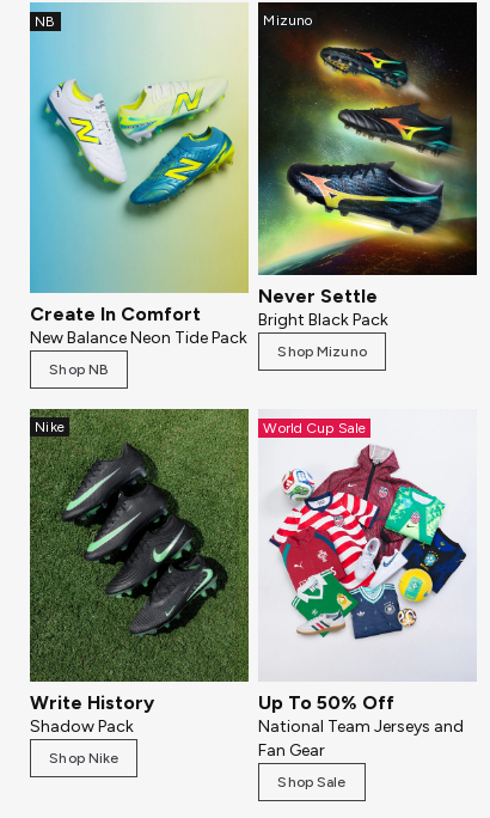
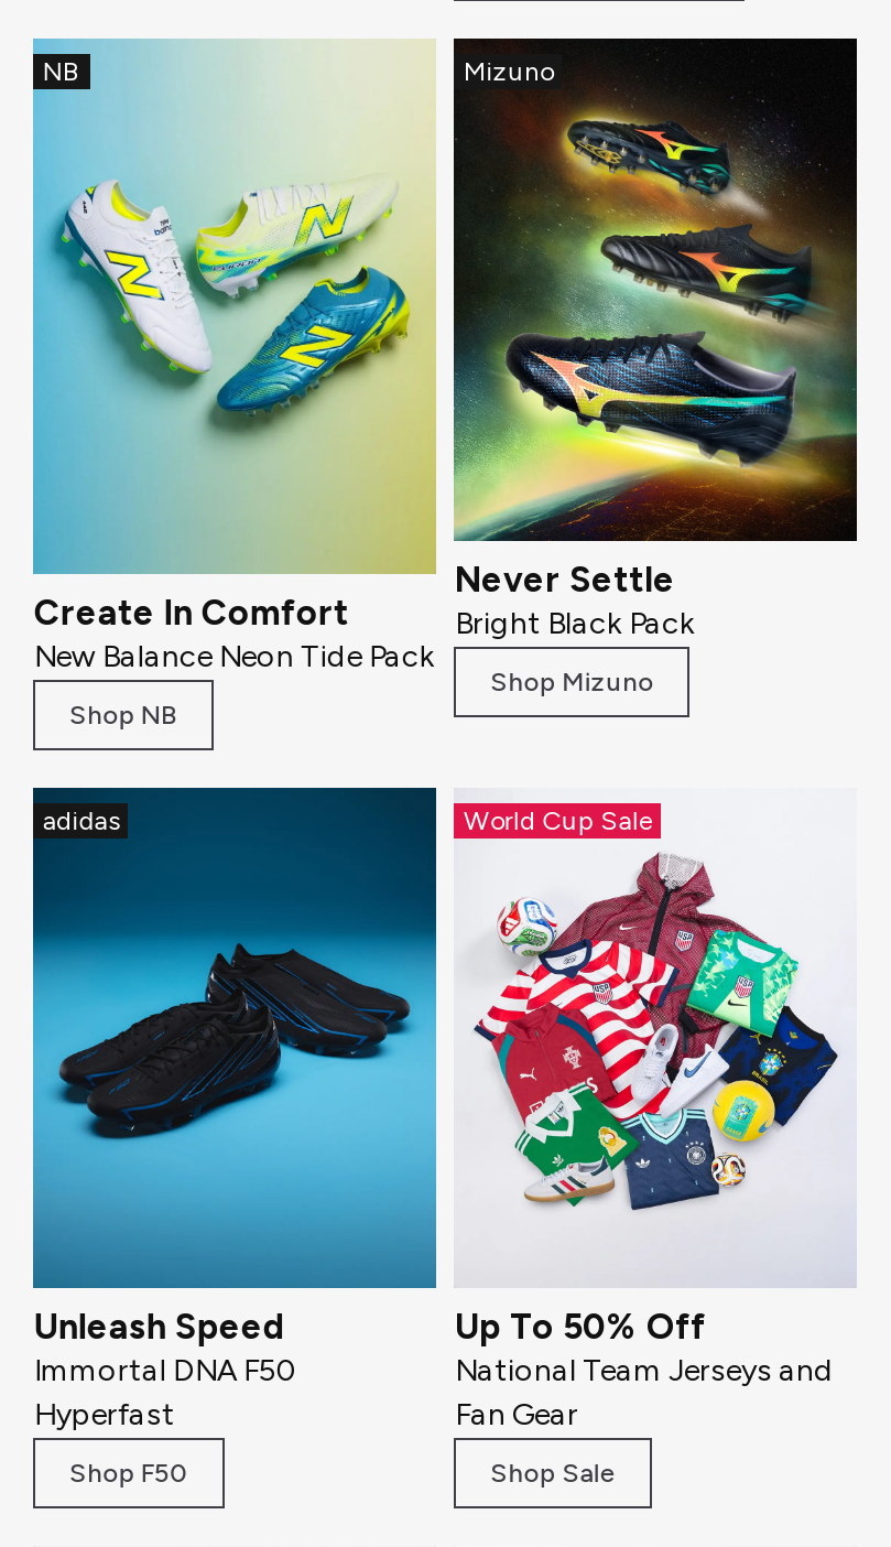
[29,408,250,683] [image] | Nike -> [31,785,438,1289] [image] | adidas
[30,691,155,736] Write History | Shadow Pack -> [34,1306,298,1434] Unleash Speed | Immortal DNA F50 | Hyperfast
[49,750,119,766] Shop Nike -> [69,1458,190,1489] Shop F50

